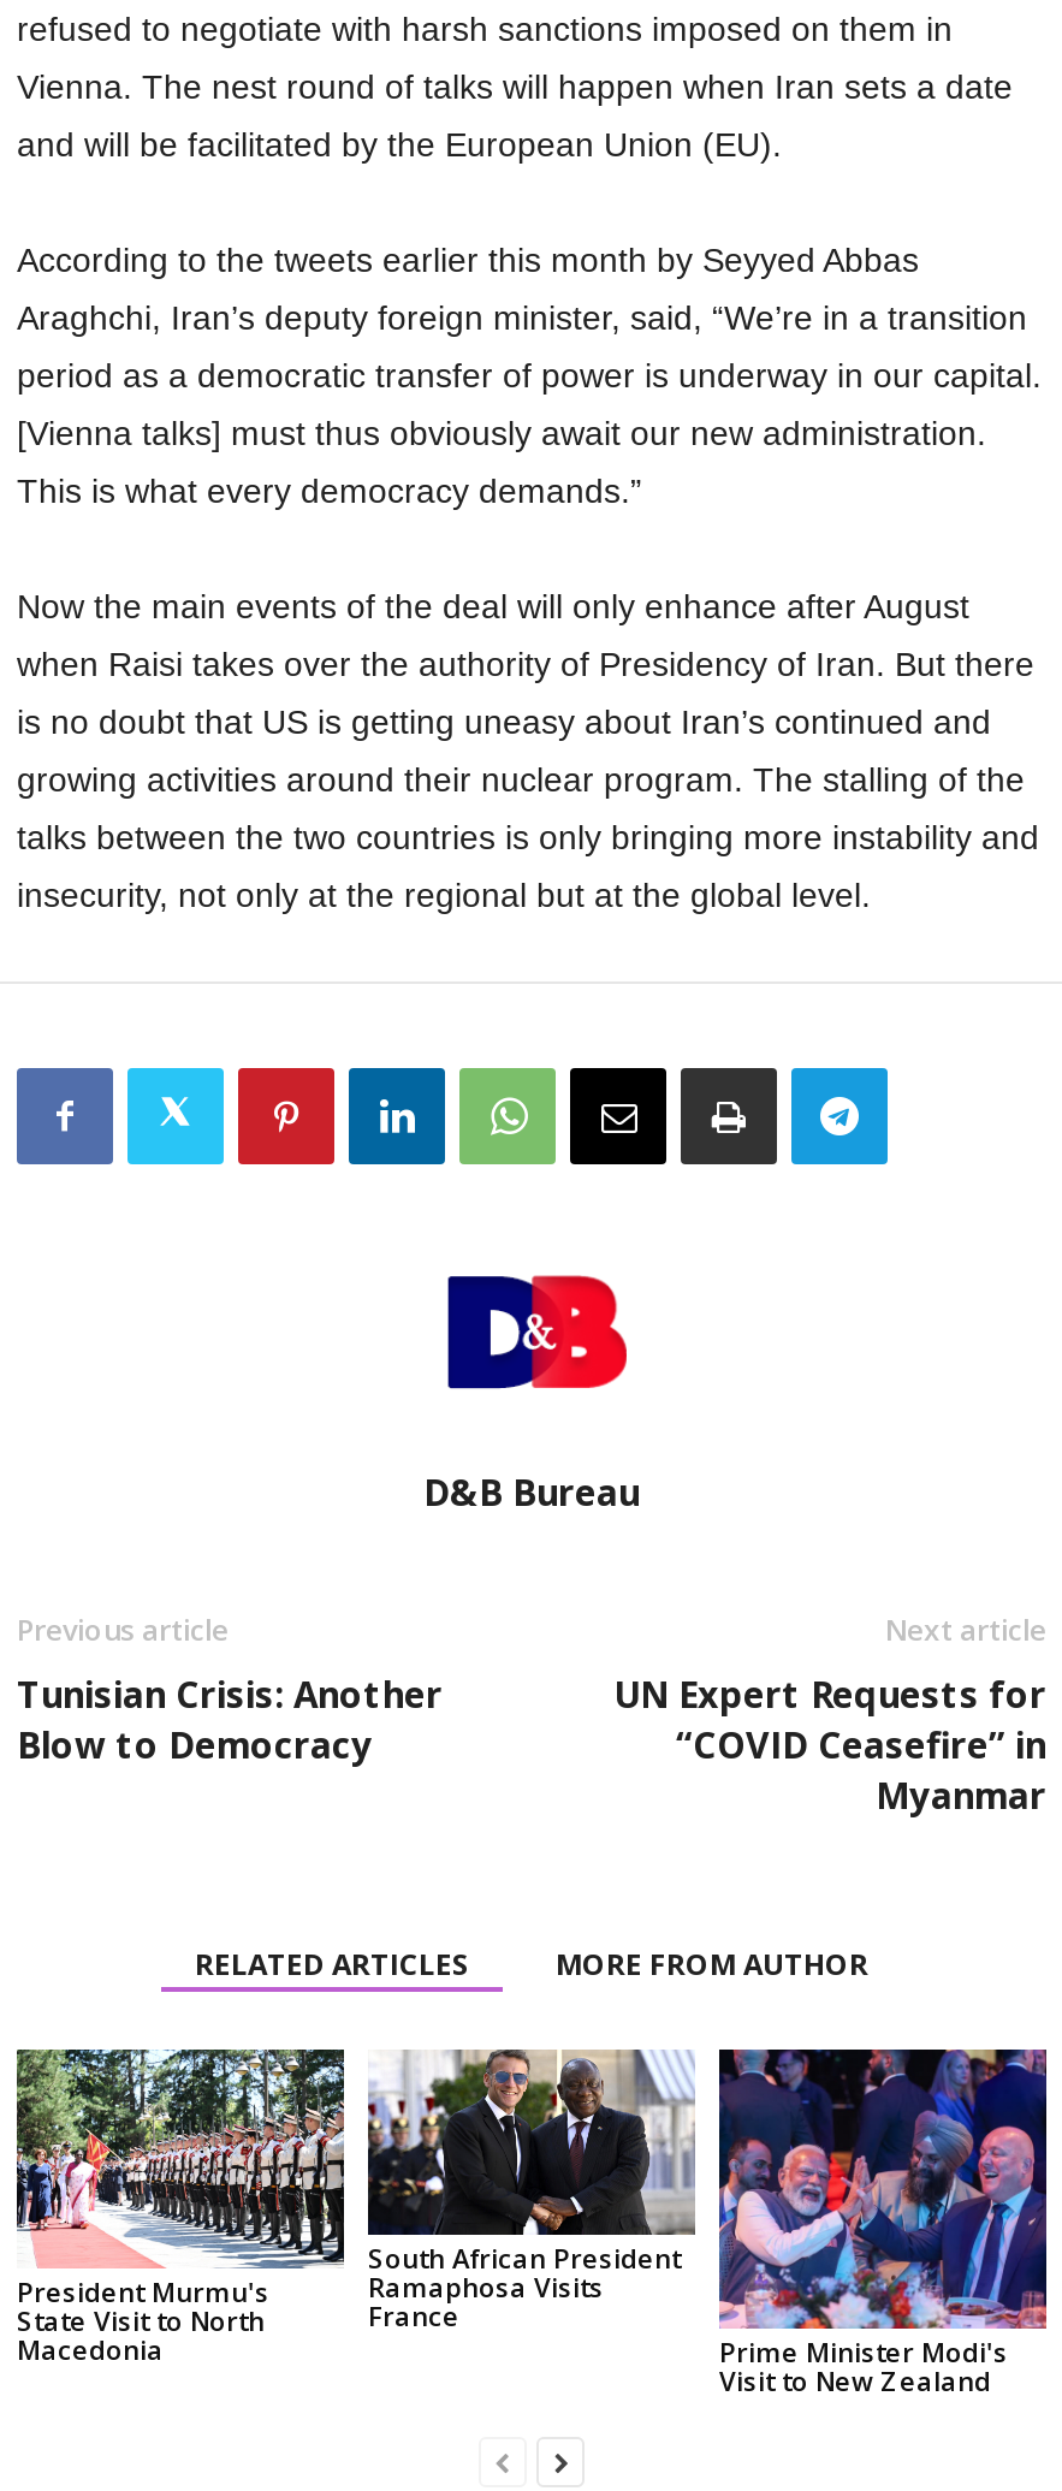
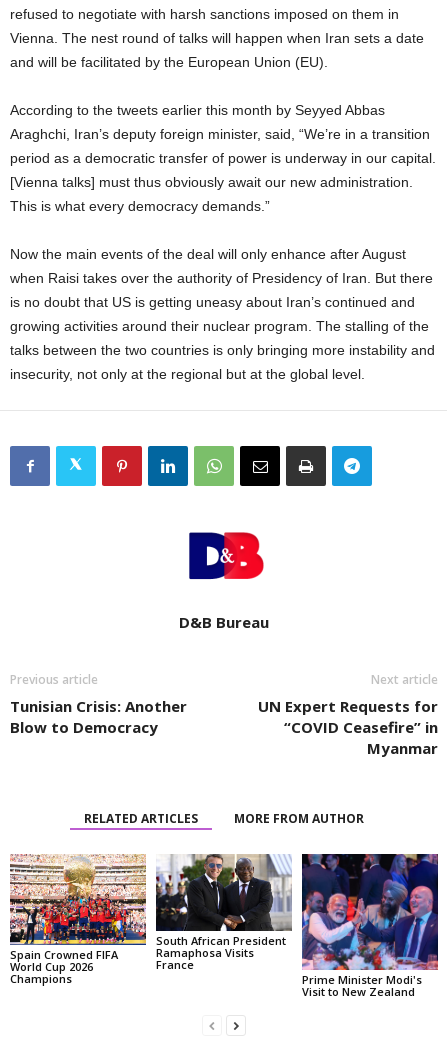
[14,2047,346,2367] [image] | President Murmu's | State Visit to North | Macedonia -> [9,854,147,986] [image] | Spain Crowned FIFA | World Cup 2026 | Champions

